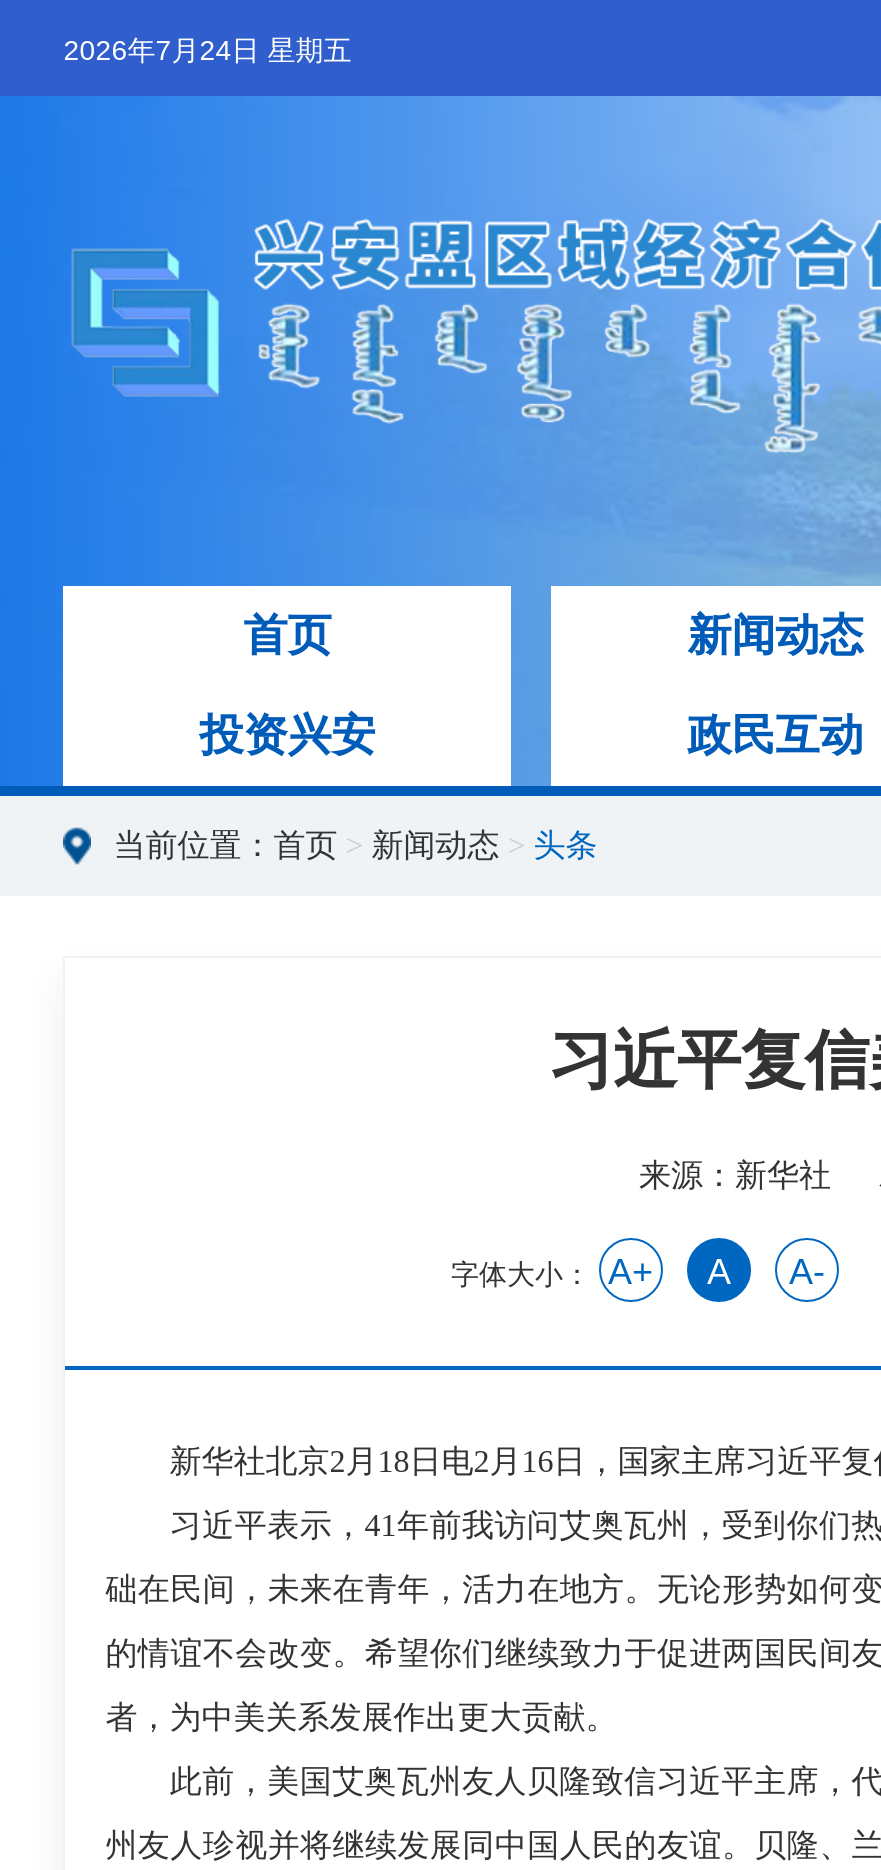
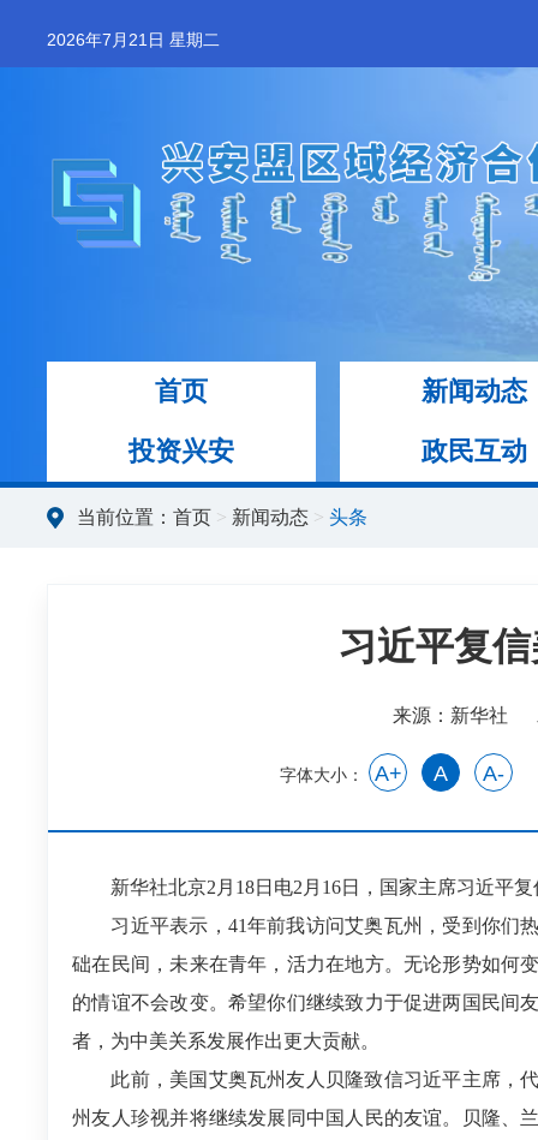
[63,34,351,66] 2026年7月24日 星期五 -> [47,30,220,49] 2026年7月21日 星期二

